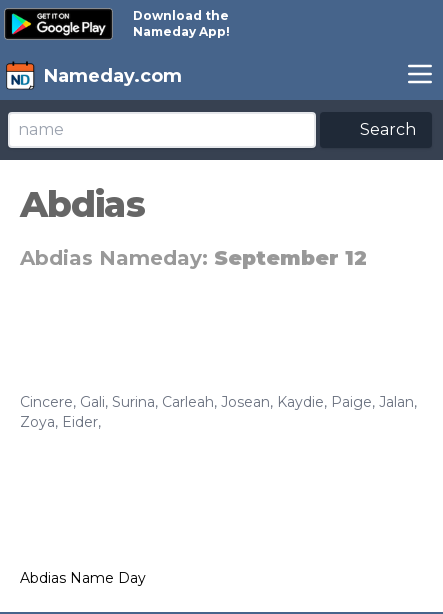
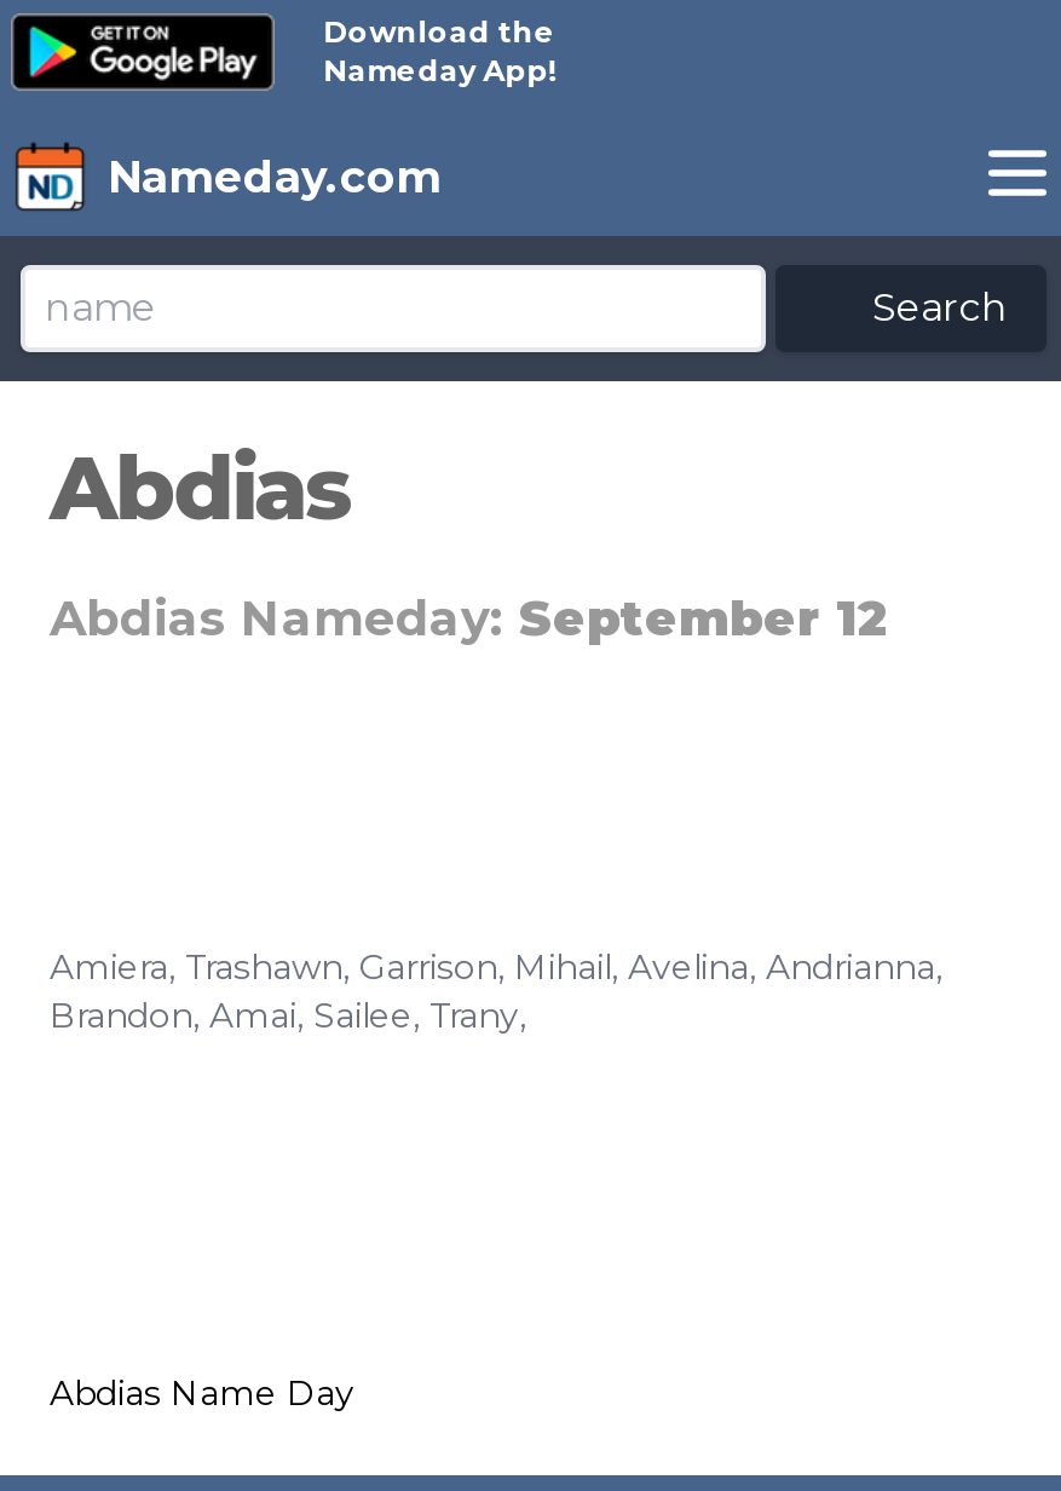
[20,393,417,431] Cincere, Gali, Surina, Carleah, Josean, Kaydie, Paige, Jalan, | Zoya, Eider, -> [50,945,942,1037] Amiera, Trashawn, Garrison, Mihail, Avelina, Andrianna, | Brandon, Amai, Sailee, Trany,

